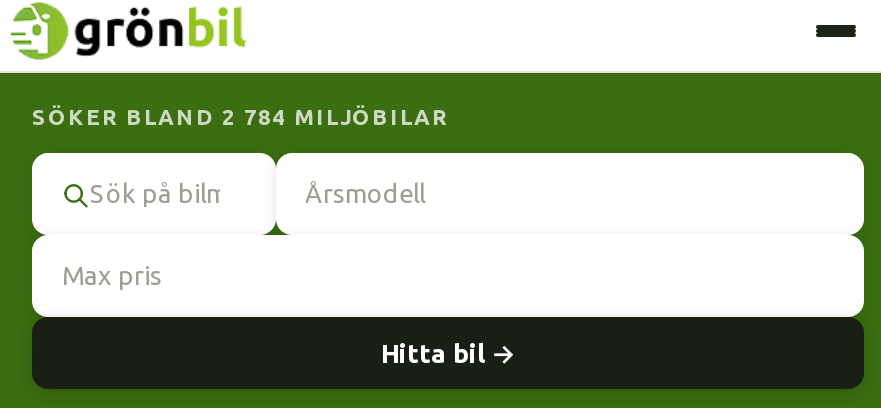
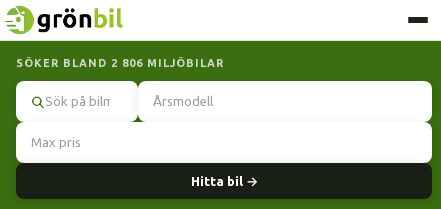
[32,105,448,129] SÖKER BLAND 2 784 MILJÖBILAR -> [16,57,224,69] SÖKER BLAND 2 806 MILJÖBILAR

